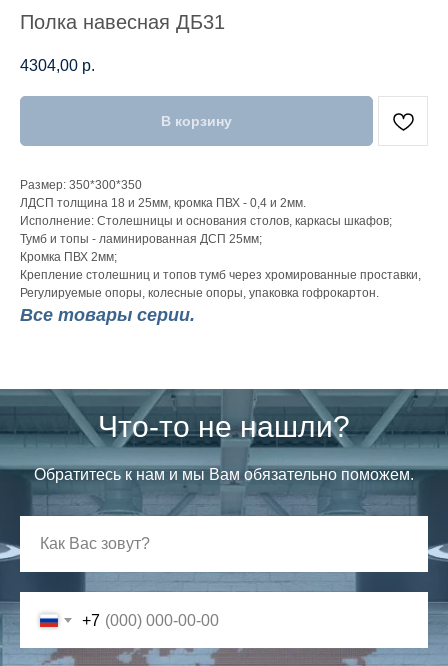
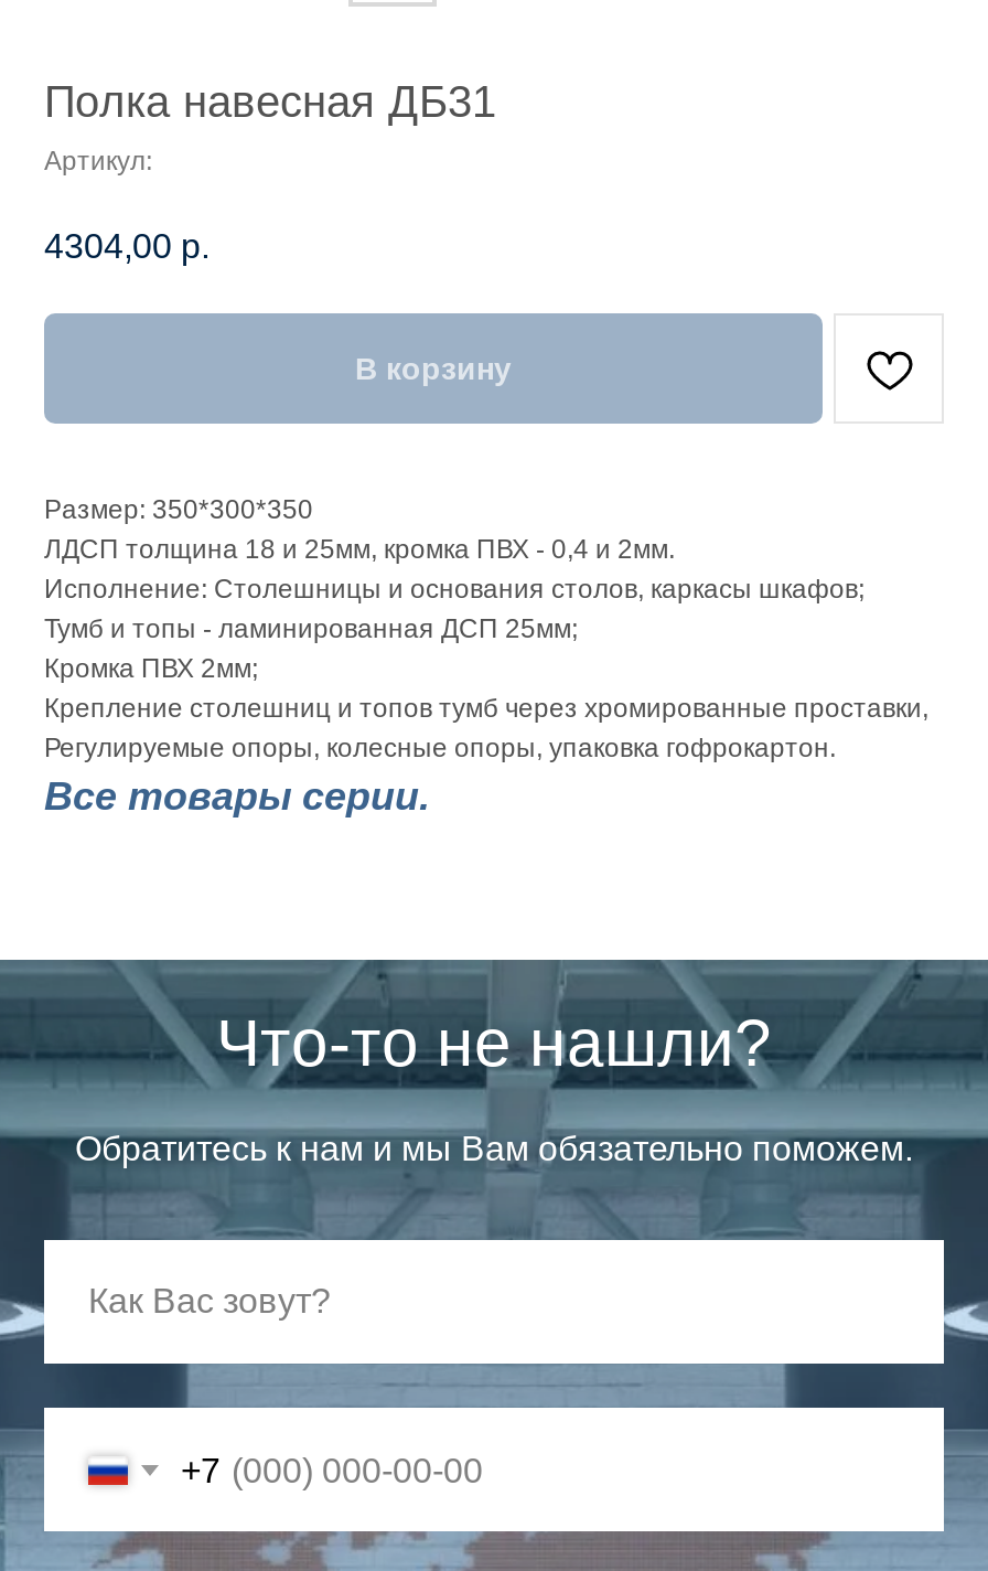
none -> [44,146,152,177] Артикул:

